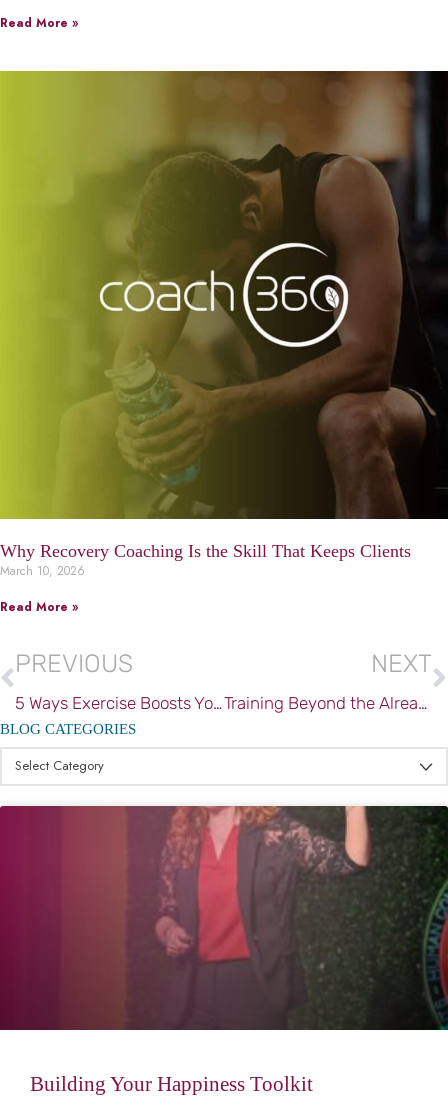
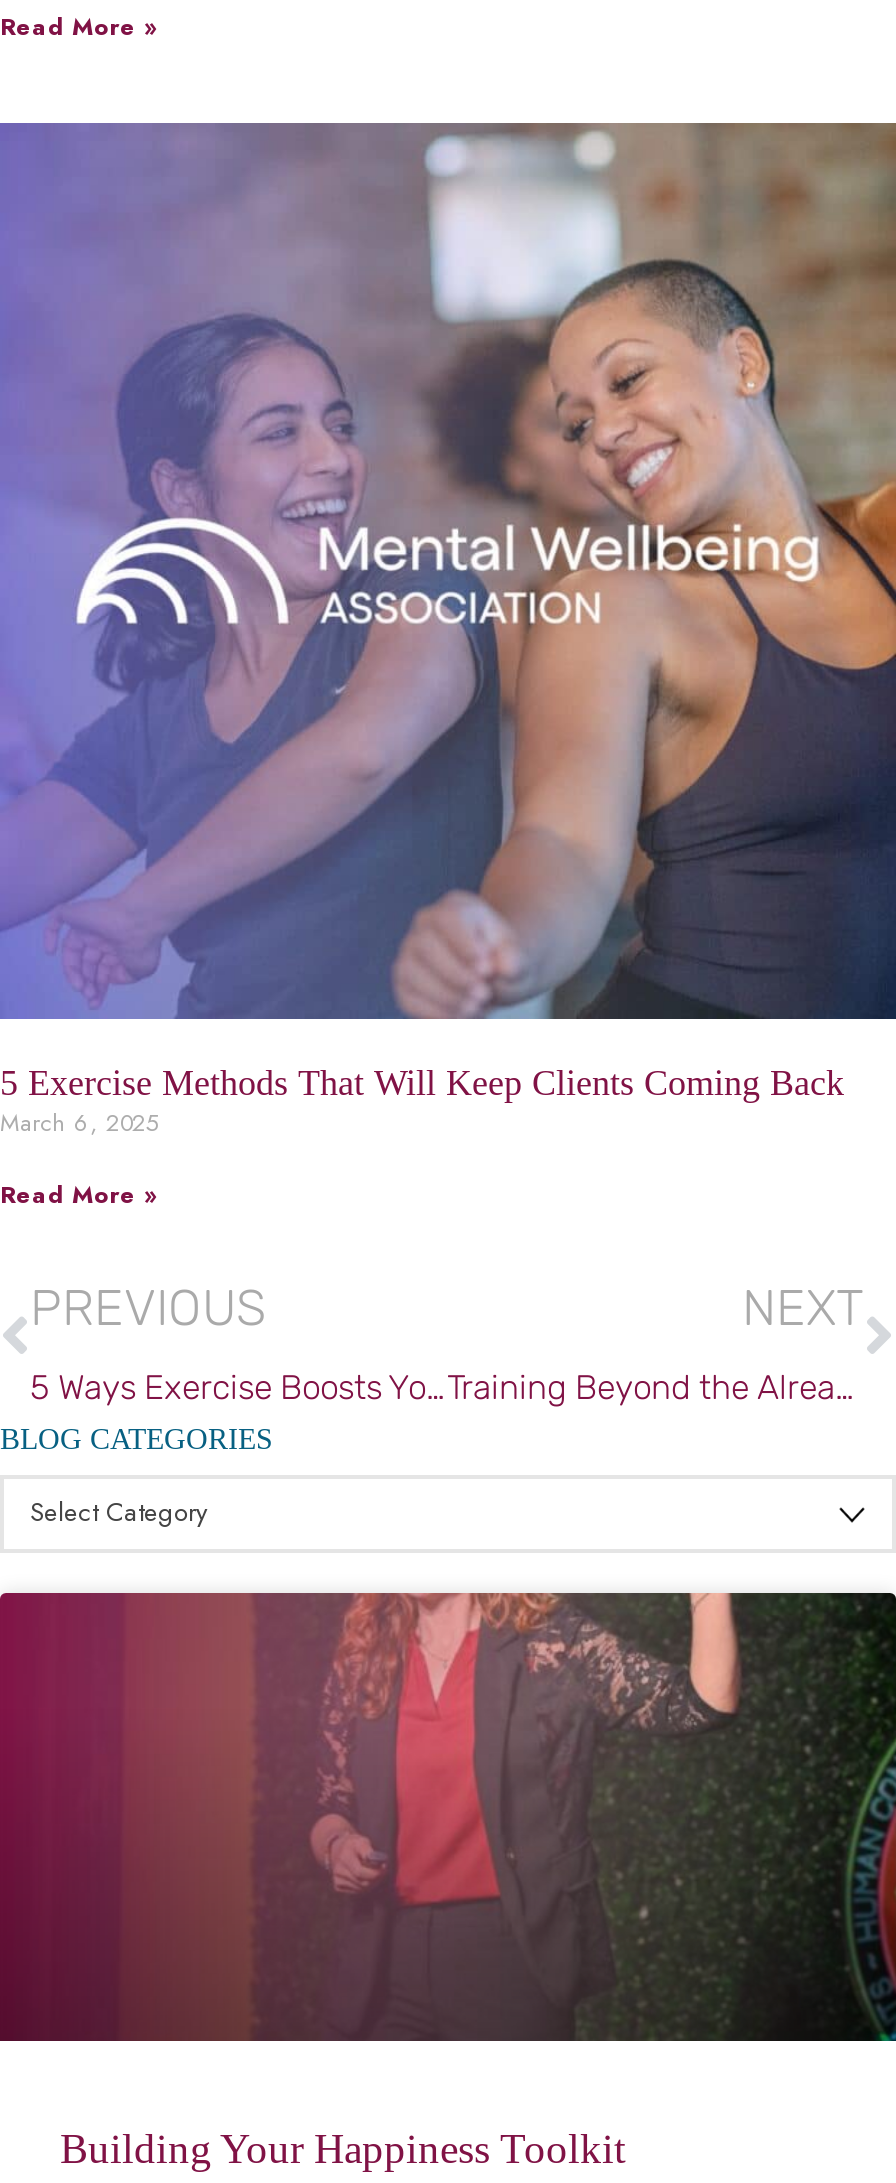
[0,70,445,579] [image] | Why Recovery Coaching Is the Skill That Keeps Clients | March 10, 2026 -> [0,121,890,1140] [image] | 5 Exercise Methods That Will Keep Clients Coming Back | March 6, 2025

